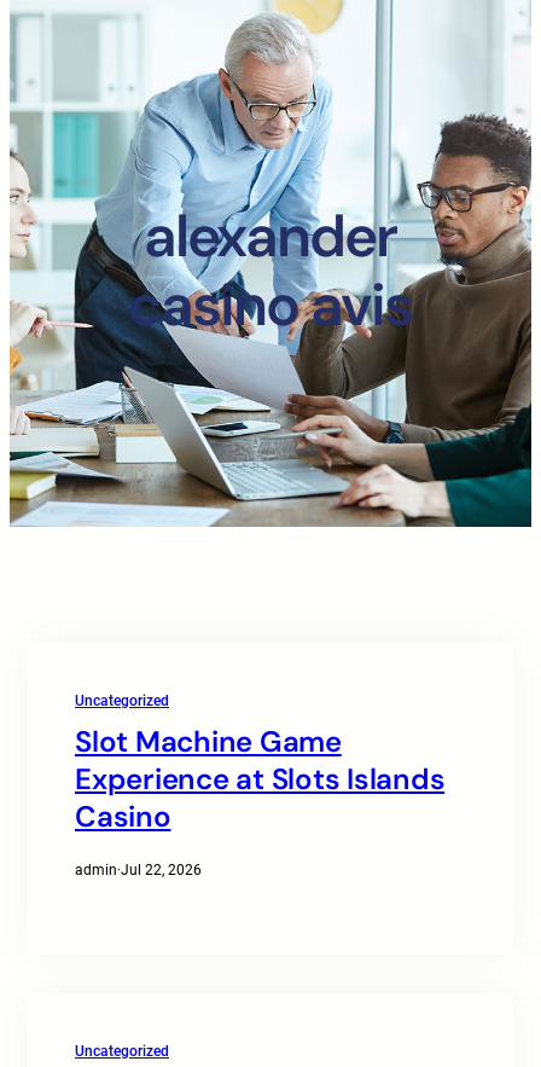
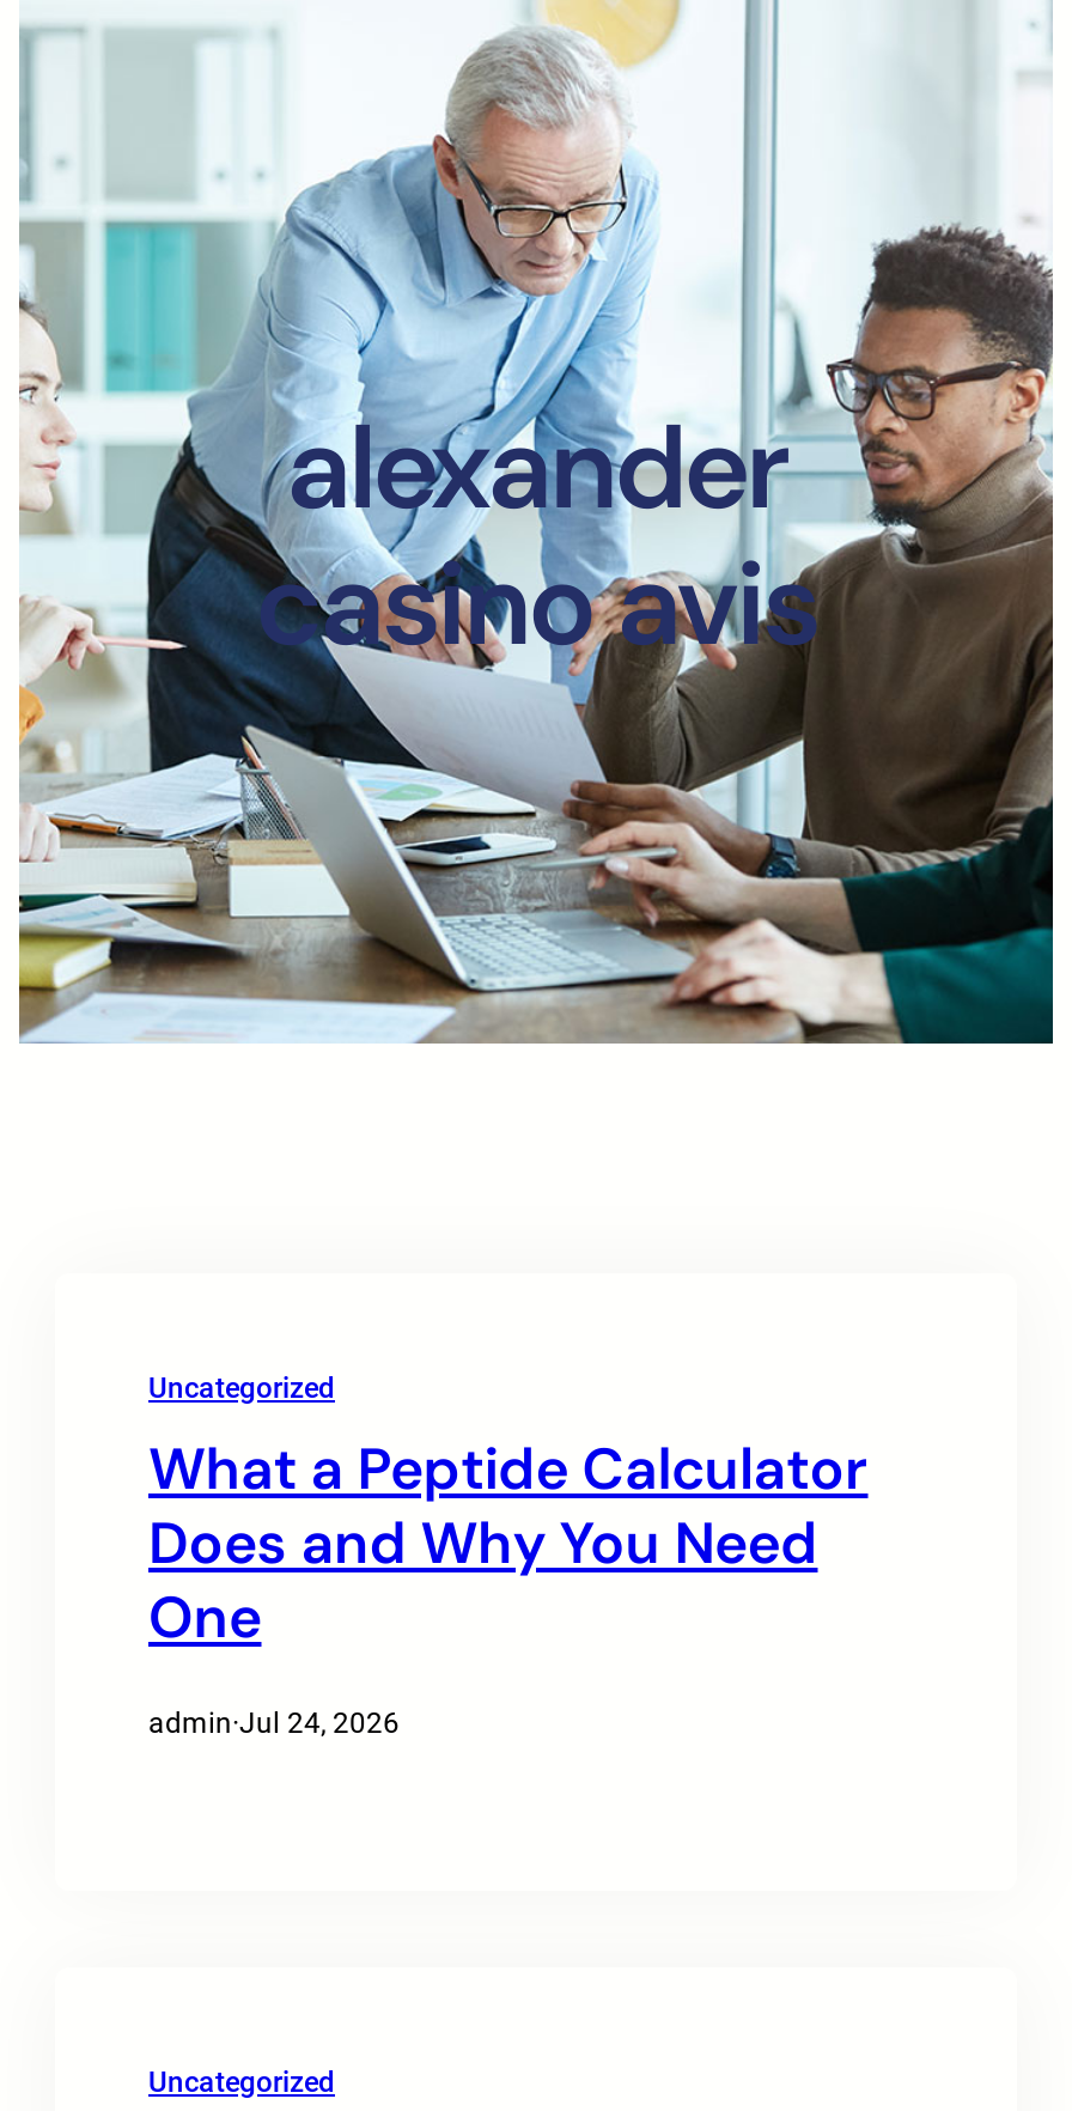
[75,723,445,835] Slot Machine Game | Experience at Slots Islands | Casino -> [148,1431,868,1654] What a Peptide Calculator | Does and Why You Need | One
[75,862,202,878] admin·Jul 22, 2026 -> [148,1707,400,1740] admin·Jul 24, 2026

